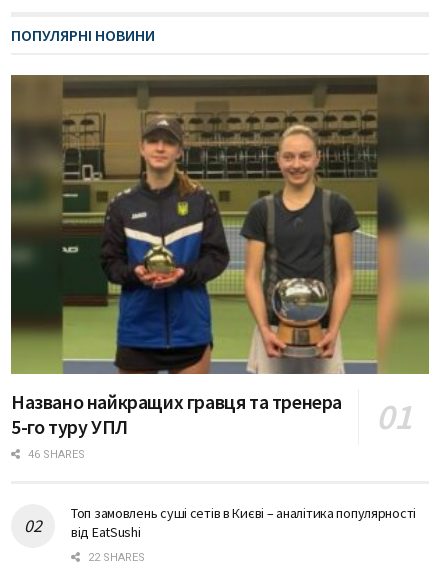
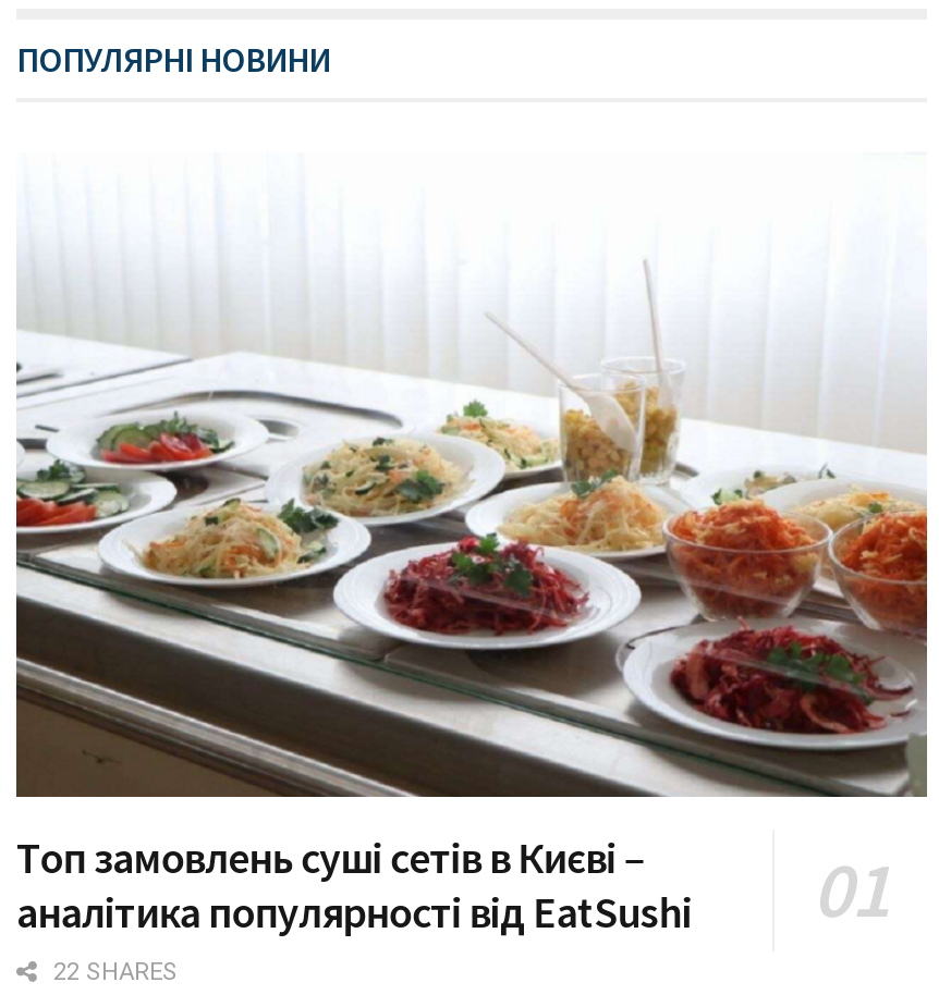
[10,74,430,541] [image] | Названо найкращих гравця та тренера | 5-го туру УПЛ | 46 SHARES | Топ замовлень суші сетів в Києві – аналітика популярності | від EatSushi -> [14,146,929,938] [image] | Топ замовлень суші сетів в Києві – | аналітика популярності від EatSushi

